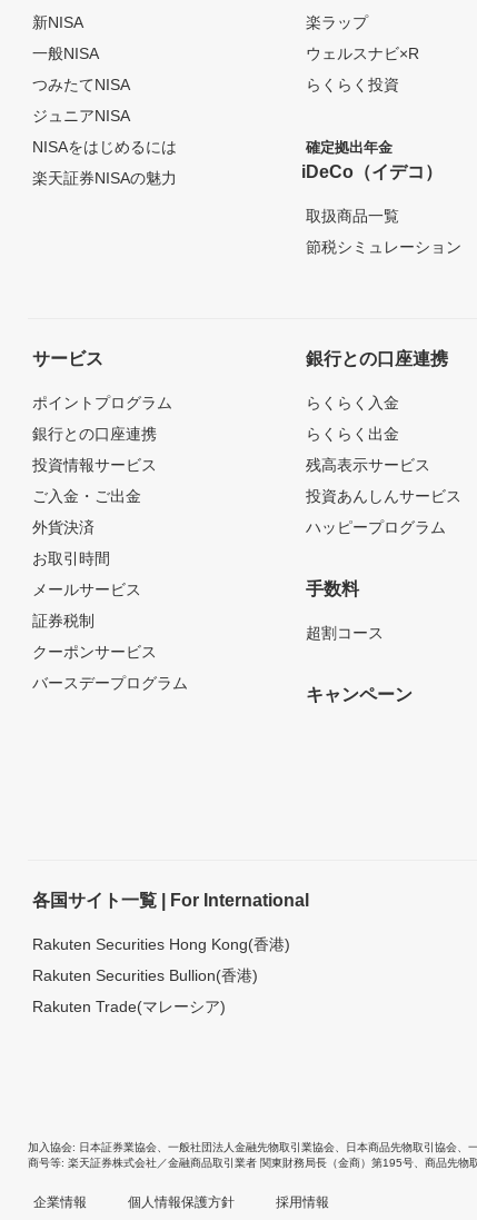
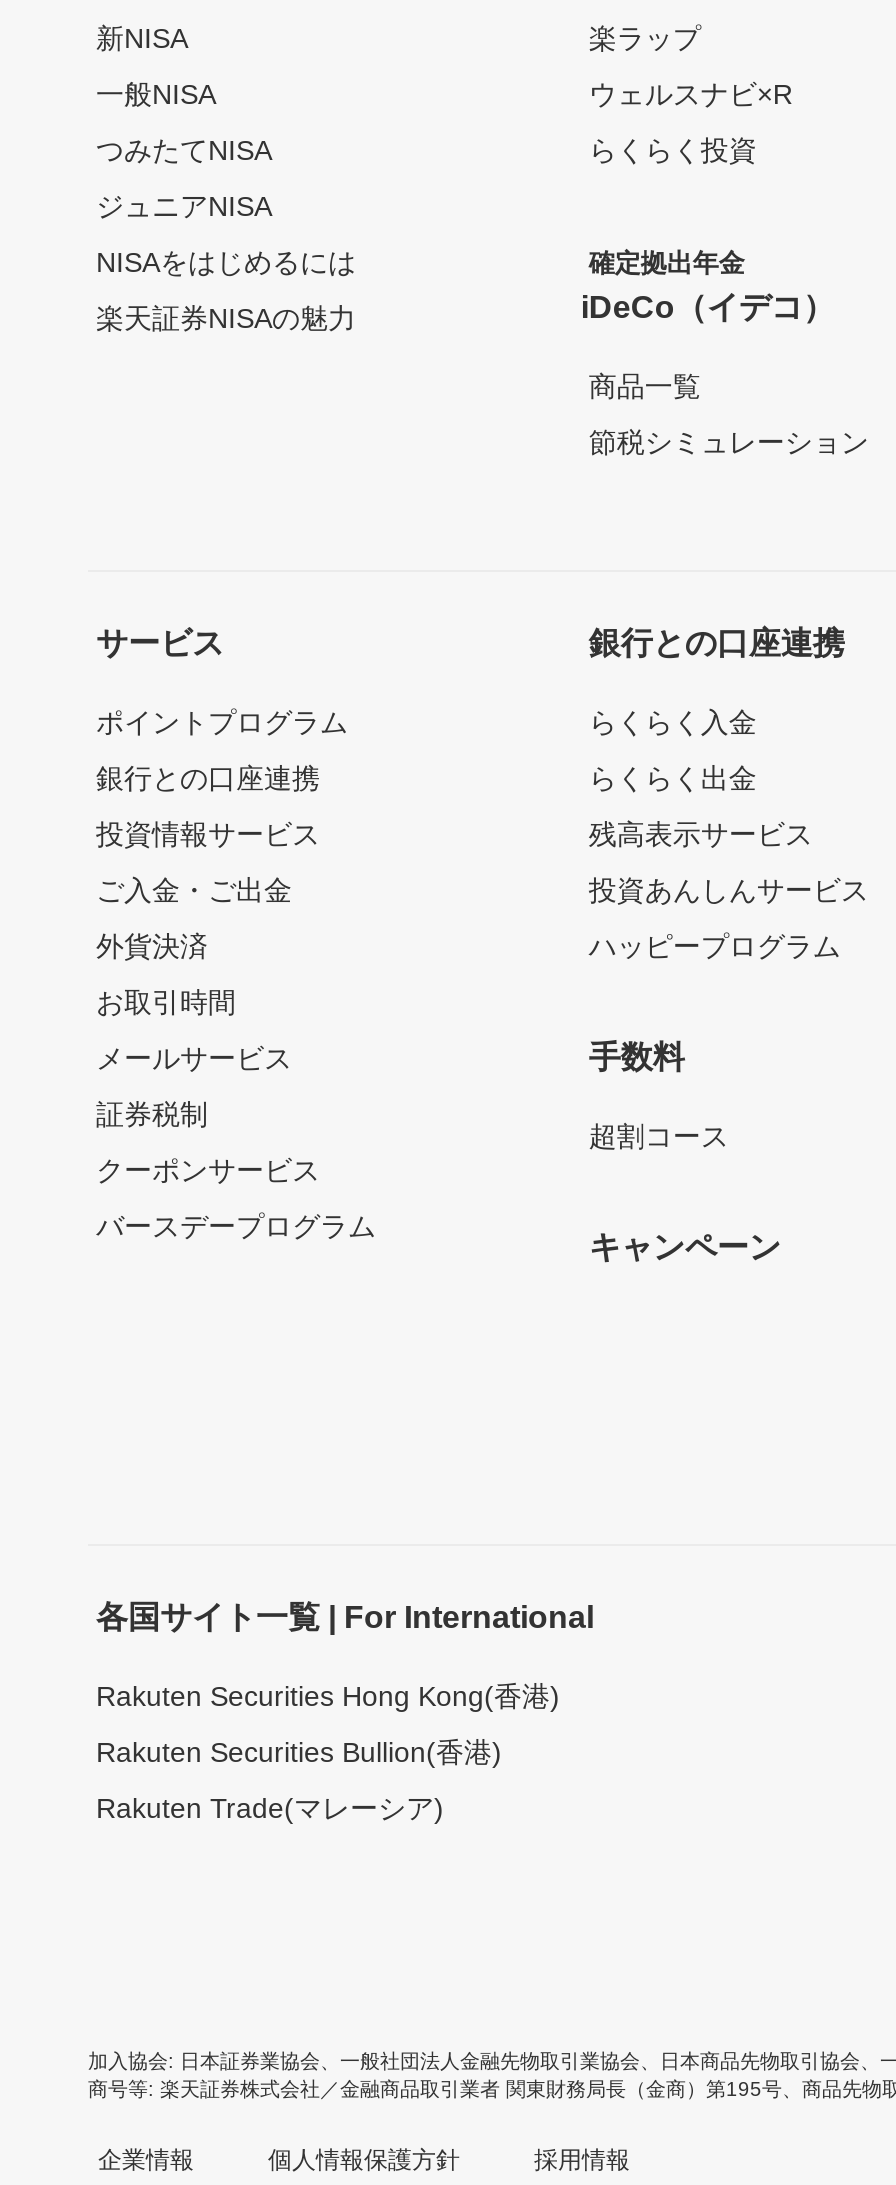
[306,206,400,224] 取扱商品一覧 -> [589,369,701,401] 商品一覧

